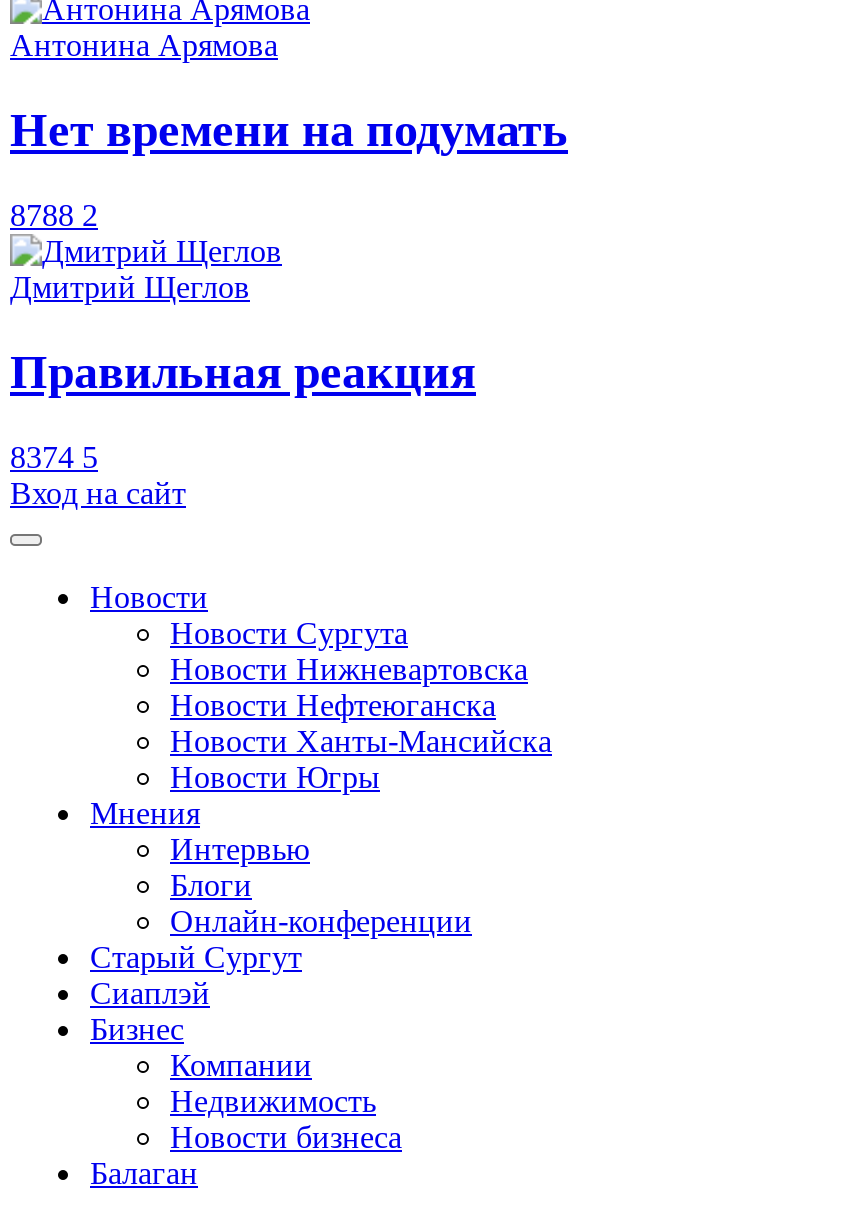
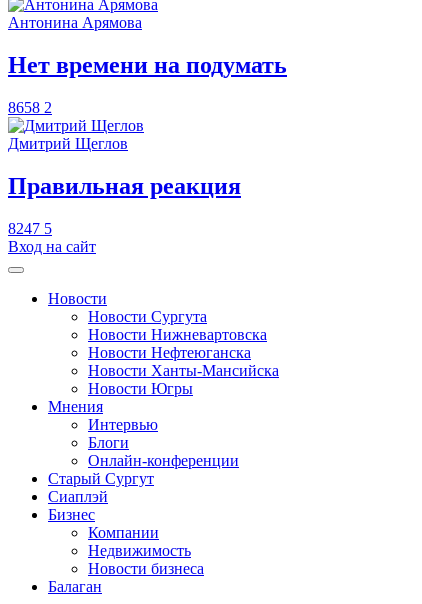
[10,198,98,232] 8788 2 -> [8,99,52,116] 8658 2
[10,440,98,474] 8374 5 -> [8,220,52,237] 8247 5

